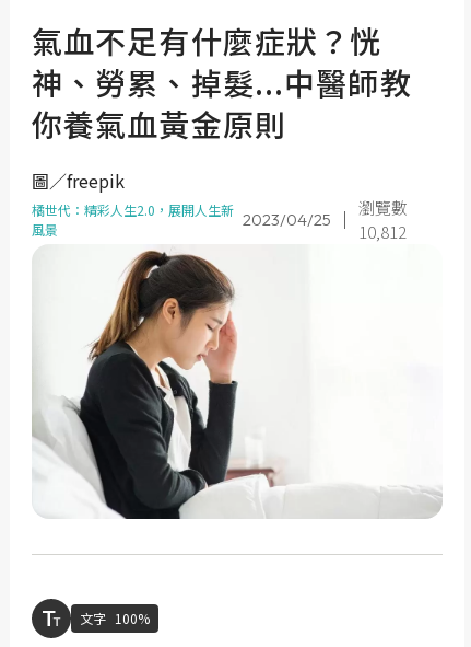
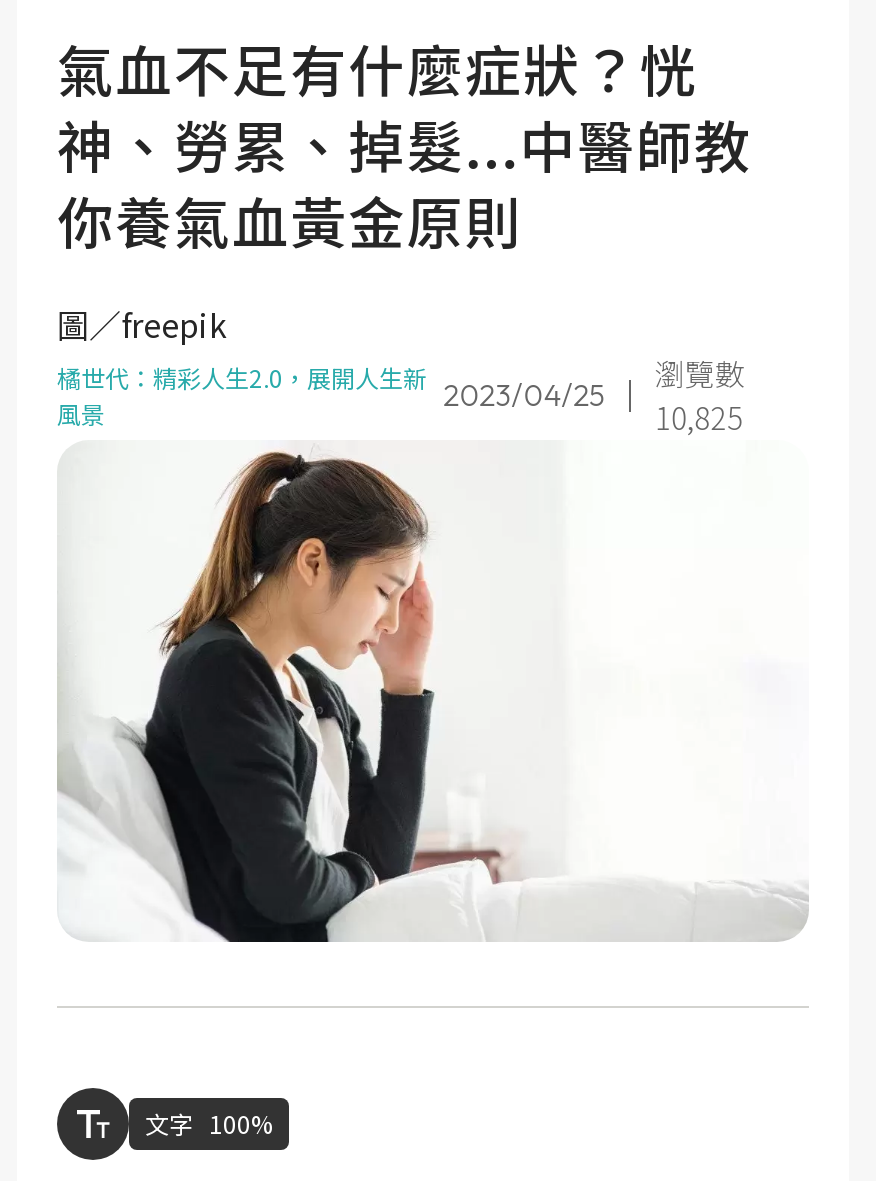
[358,220,406,243] 10,812 -> [655,396,743,438] 10,825

